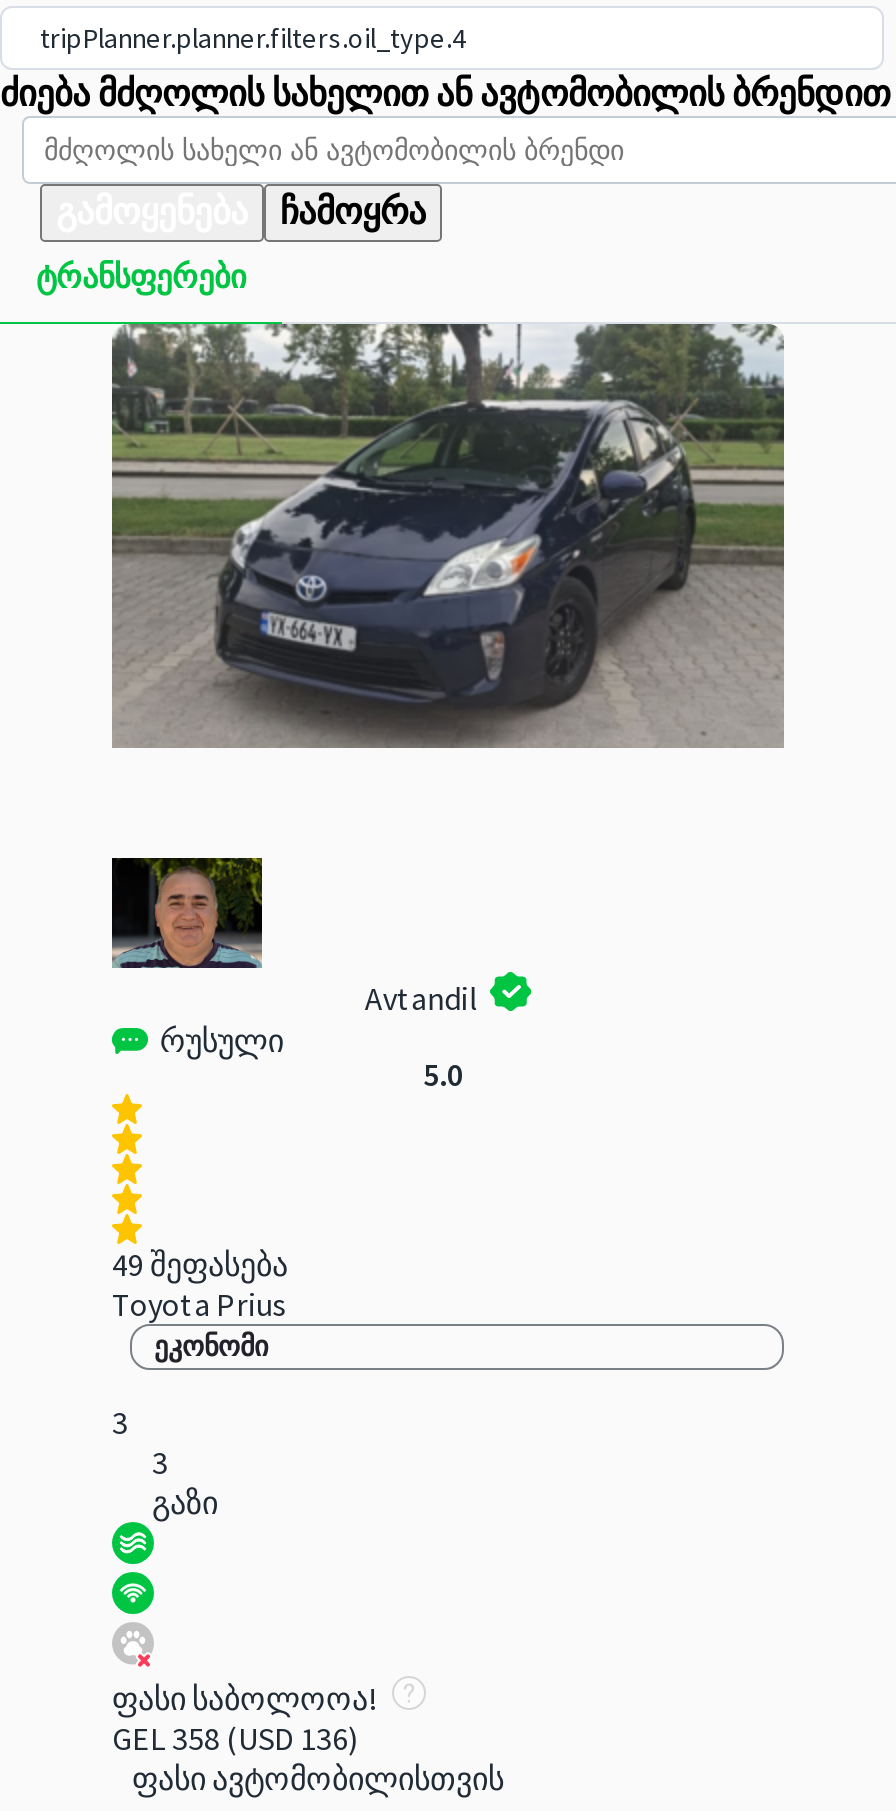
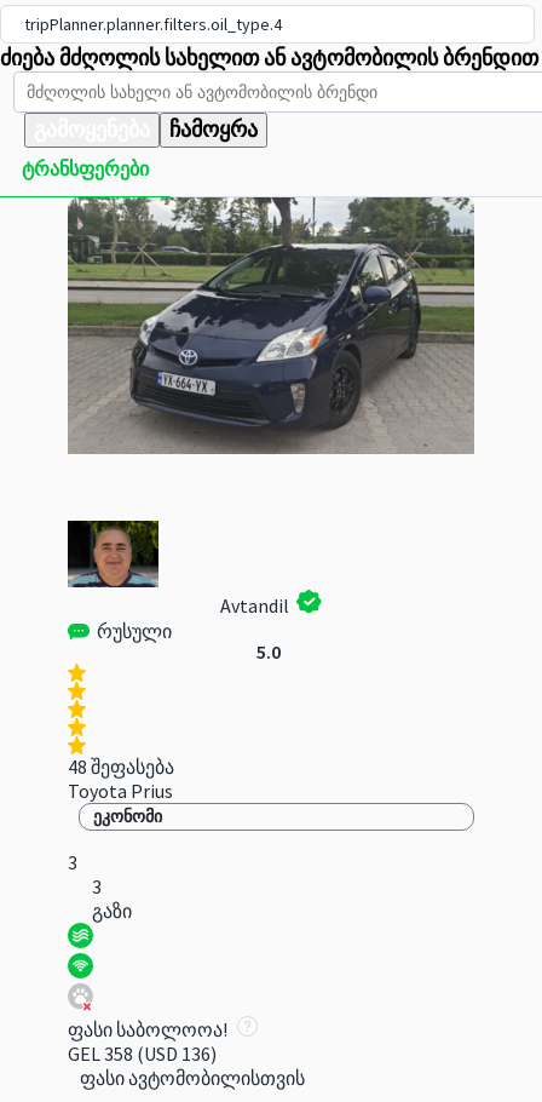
[112,1245,288,1285] 49 შეფასება -> [68,755,174,779] 48 შეფასება

